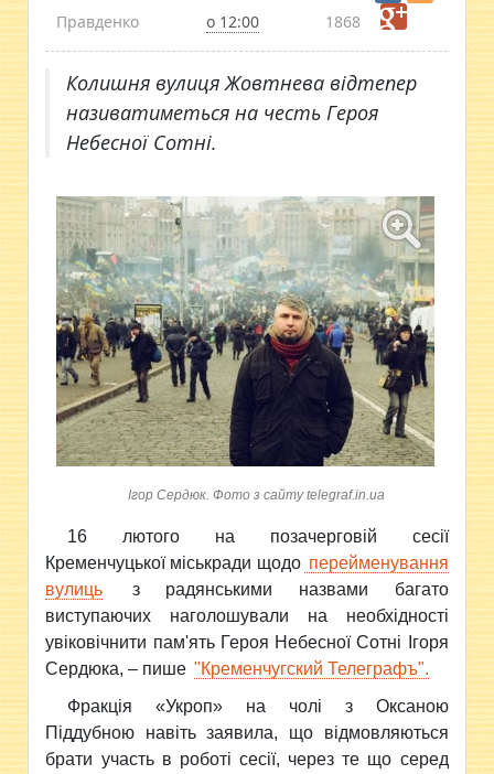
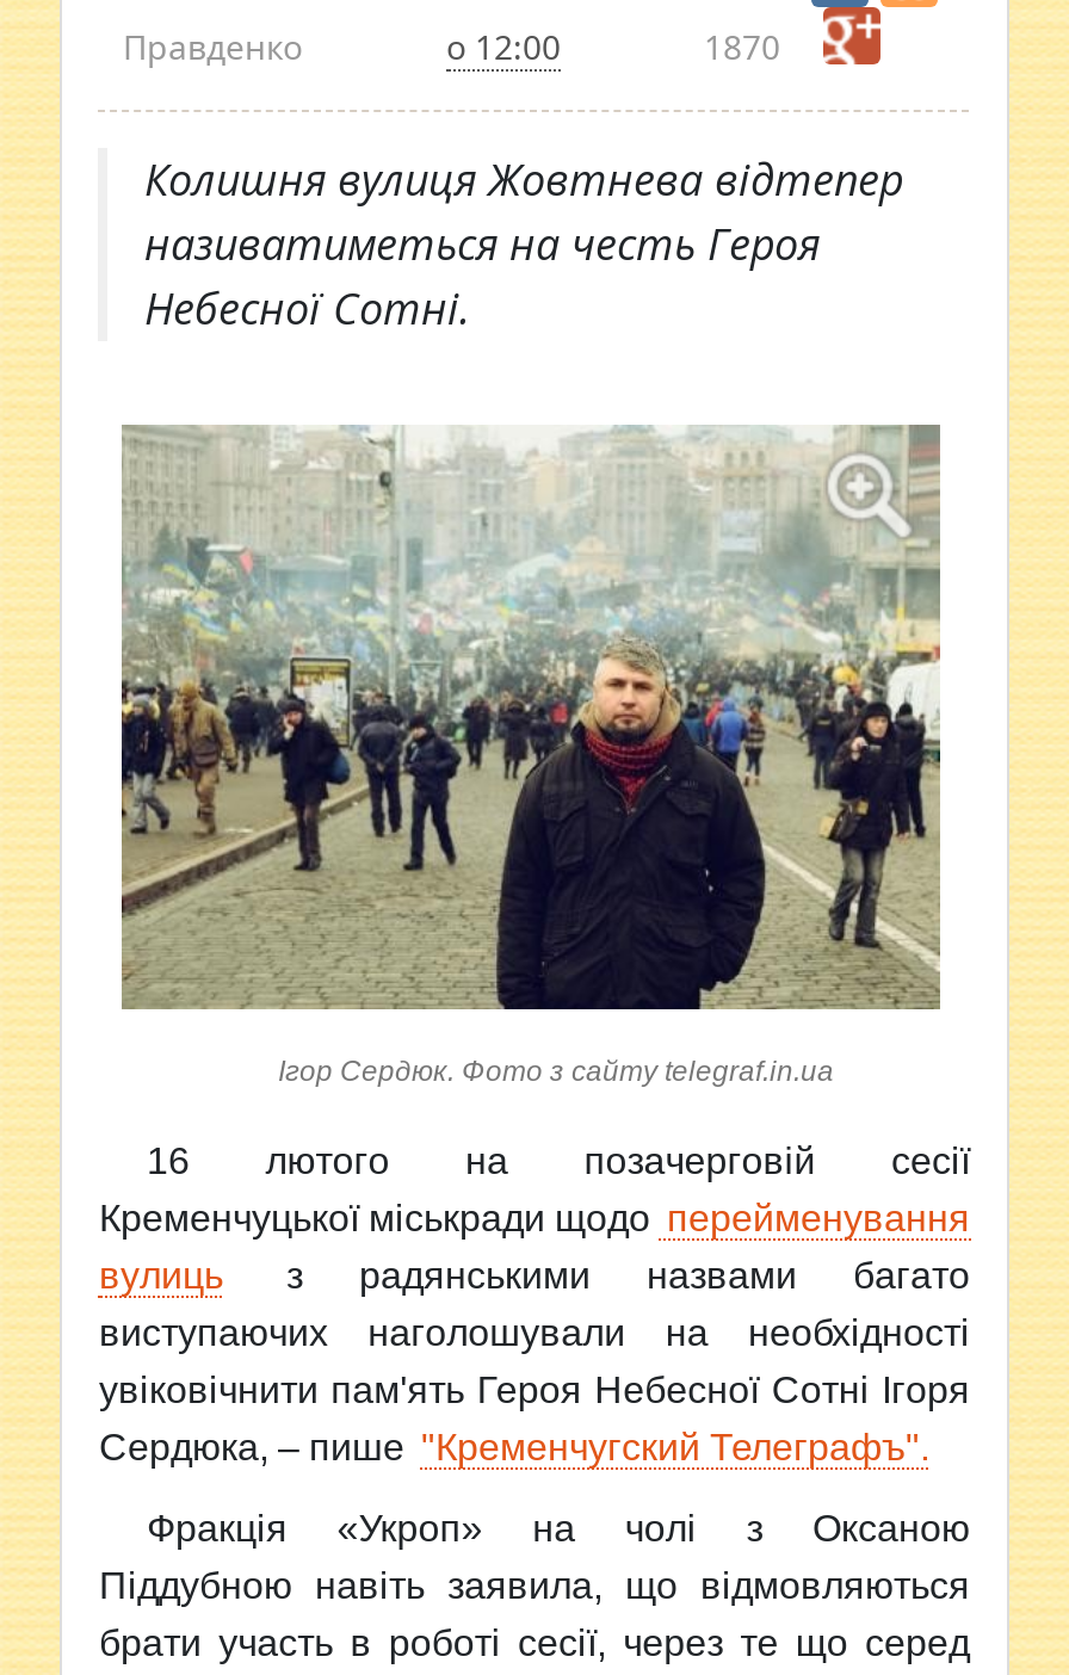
[325,11,360,32] 1868 -> [704,24,780,70] 1870

